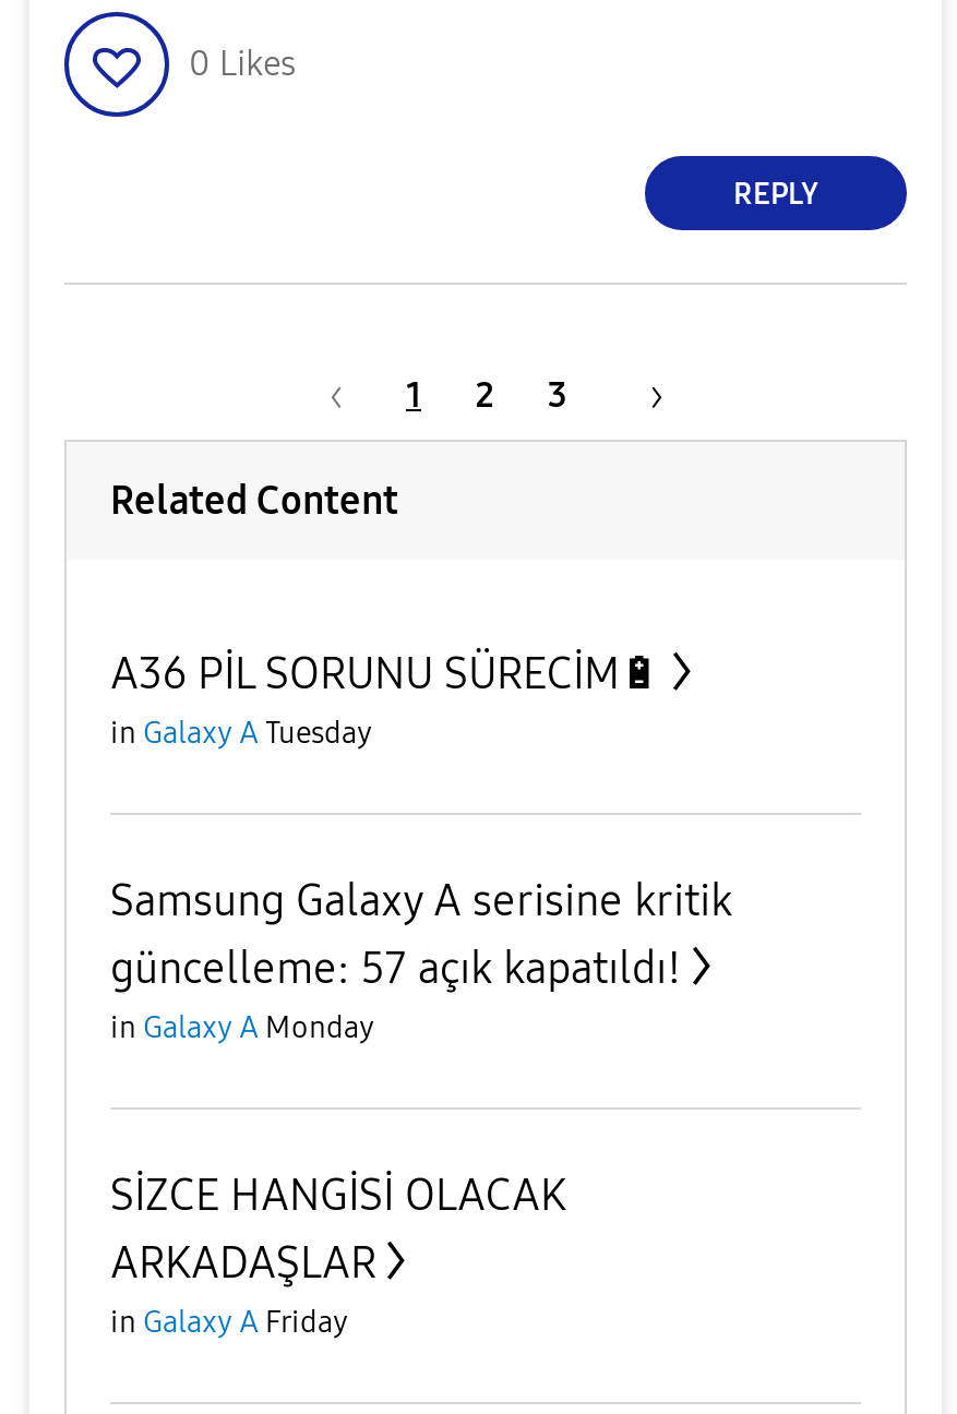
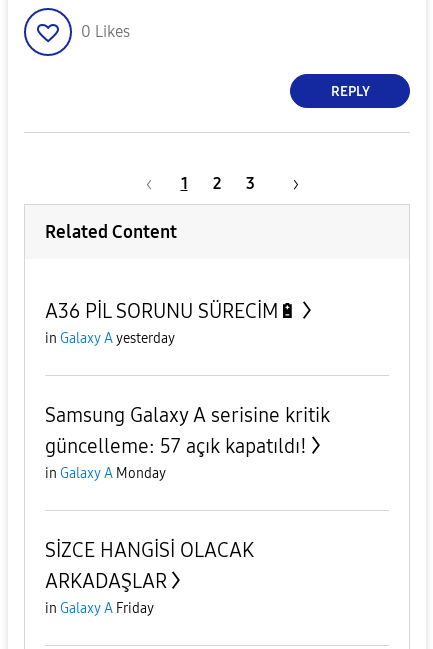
[110,715,372,752] in Galaxy A Tuesday -> [45,330,175,347] in Galaxy A yesterday

